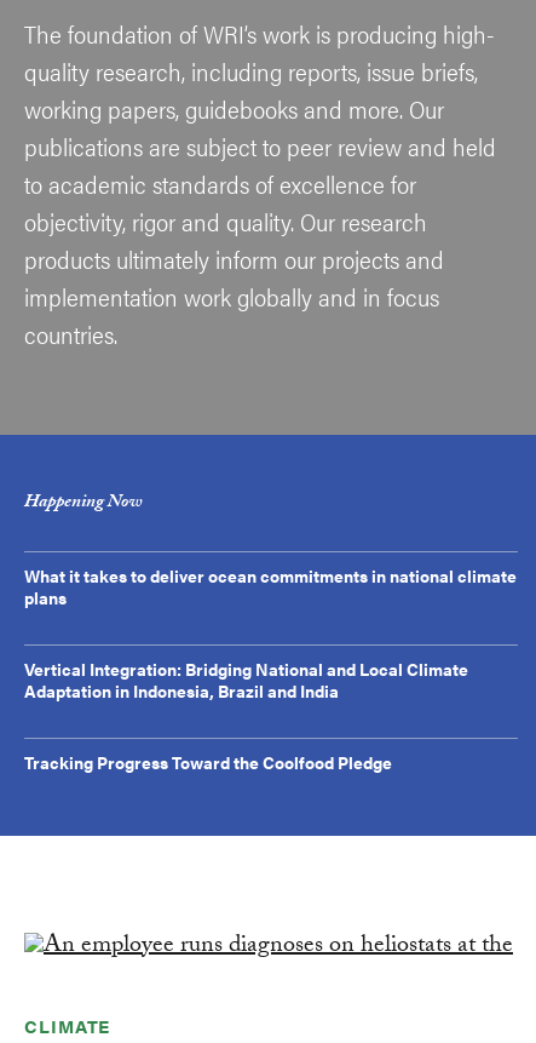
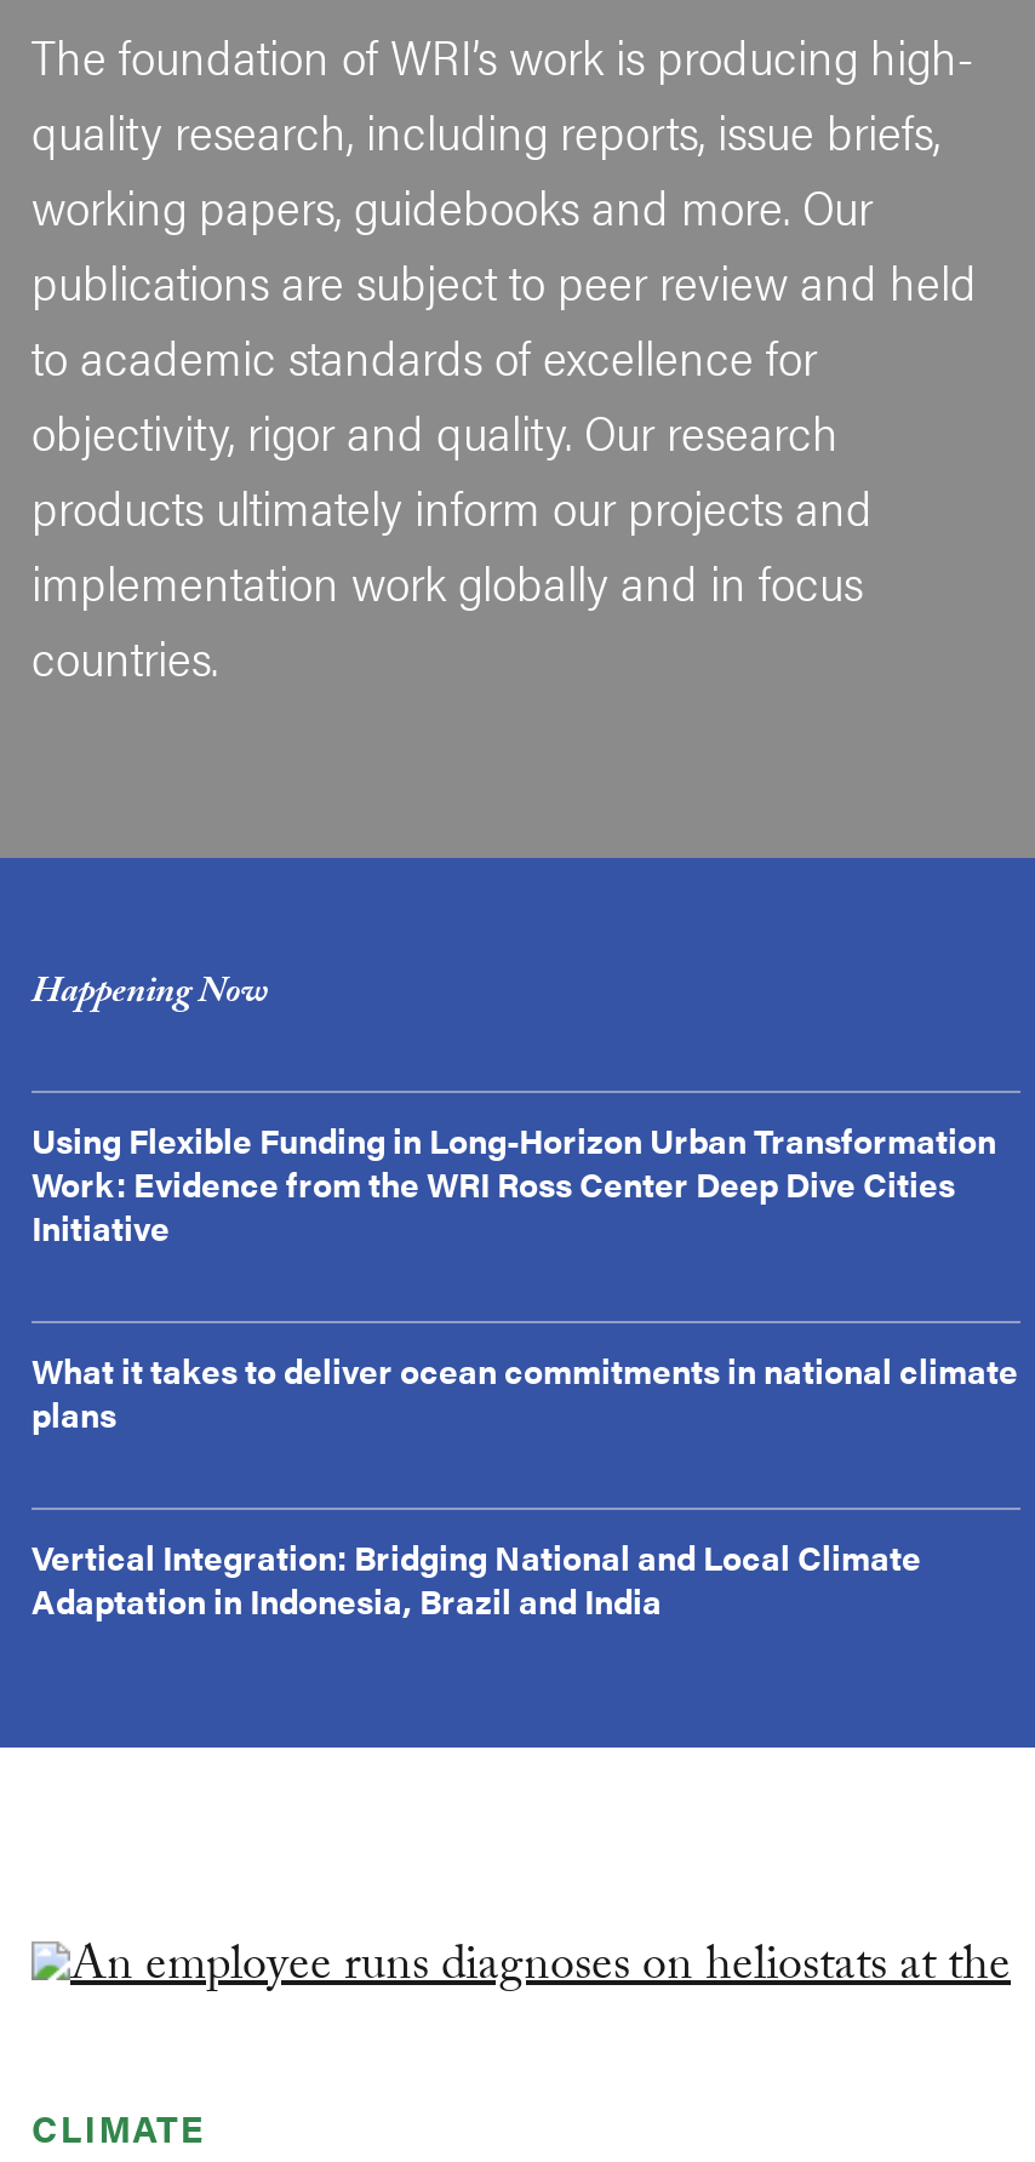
none -> [32,1115,996,1251] Using Flexible Funding in Long-Horizon Urban Transformation | Work: Evidence from the WRI Ross Center Deep Dive Cities | Initiative
moved [24,563,517,703] -> [32,1345,1018,1624]: What it takes to deliver ocean commitments in national climate | plans | Vertical Integration: Bridging National and Local Climate | Adaptation in Indonesia, Brazil and India
[24,750,392,774] Tracking Progress Toward the Coolfood Pledge -> none

